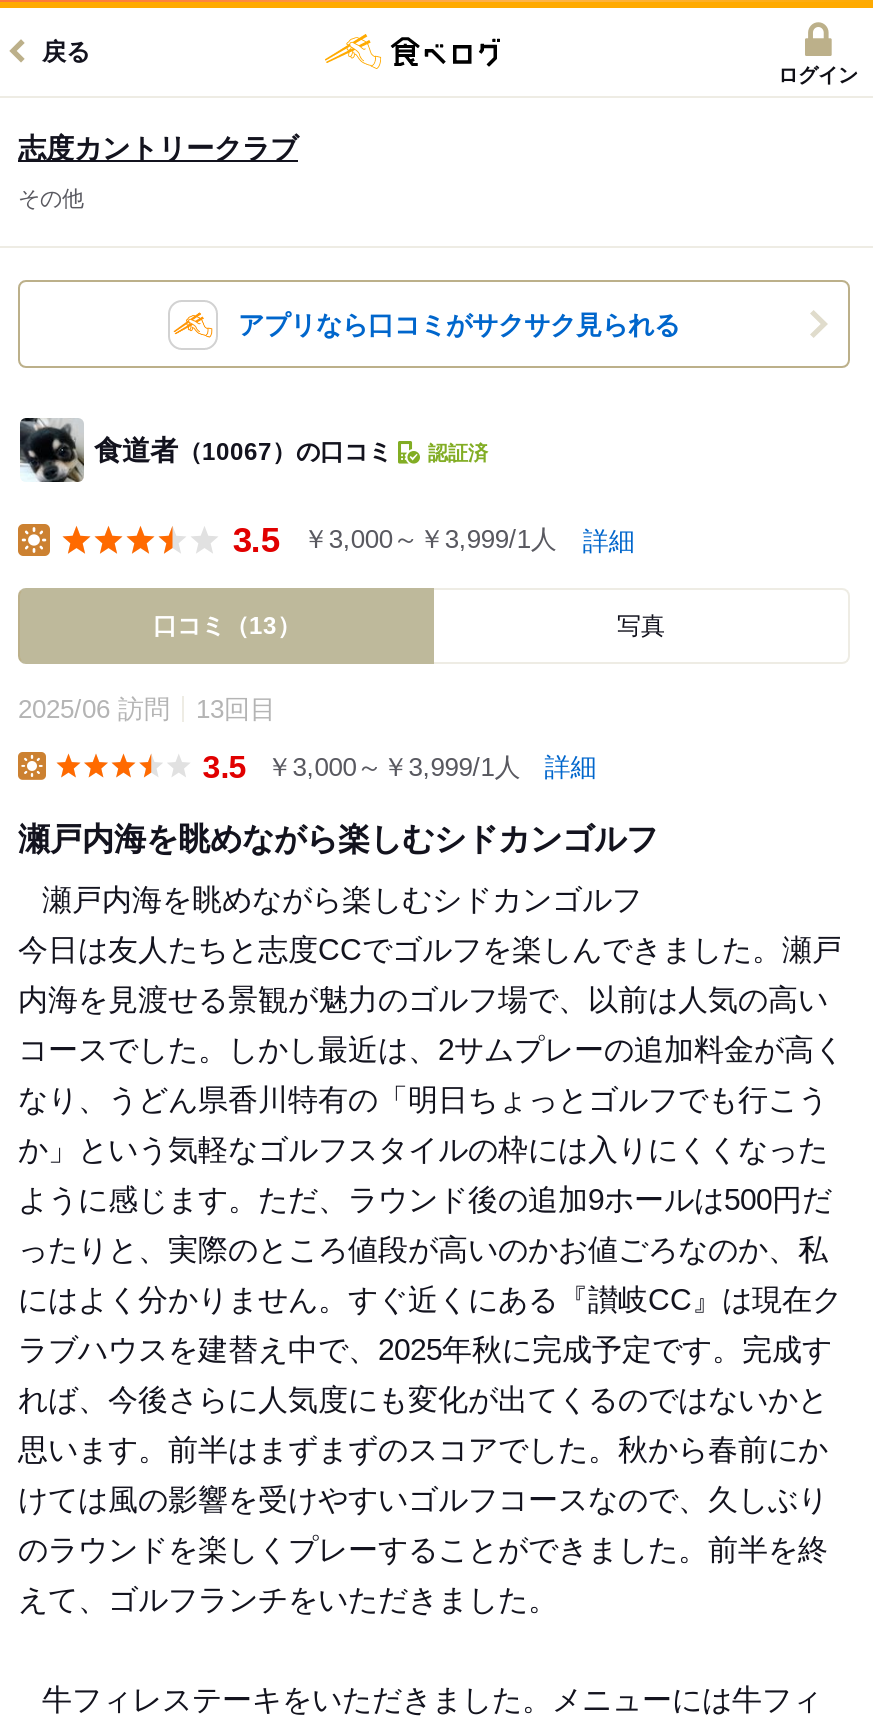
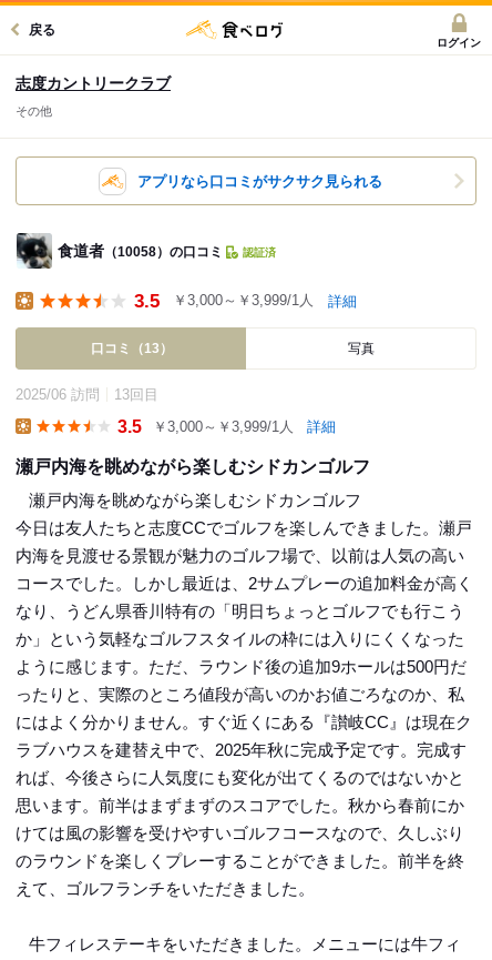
[94,433,392,465] 食道者（10067）の口コミ -> [58,241,223,259] 食道者（10058）の口コミ

